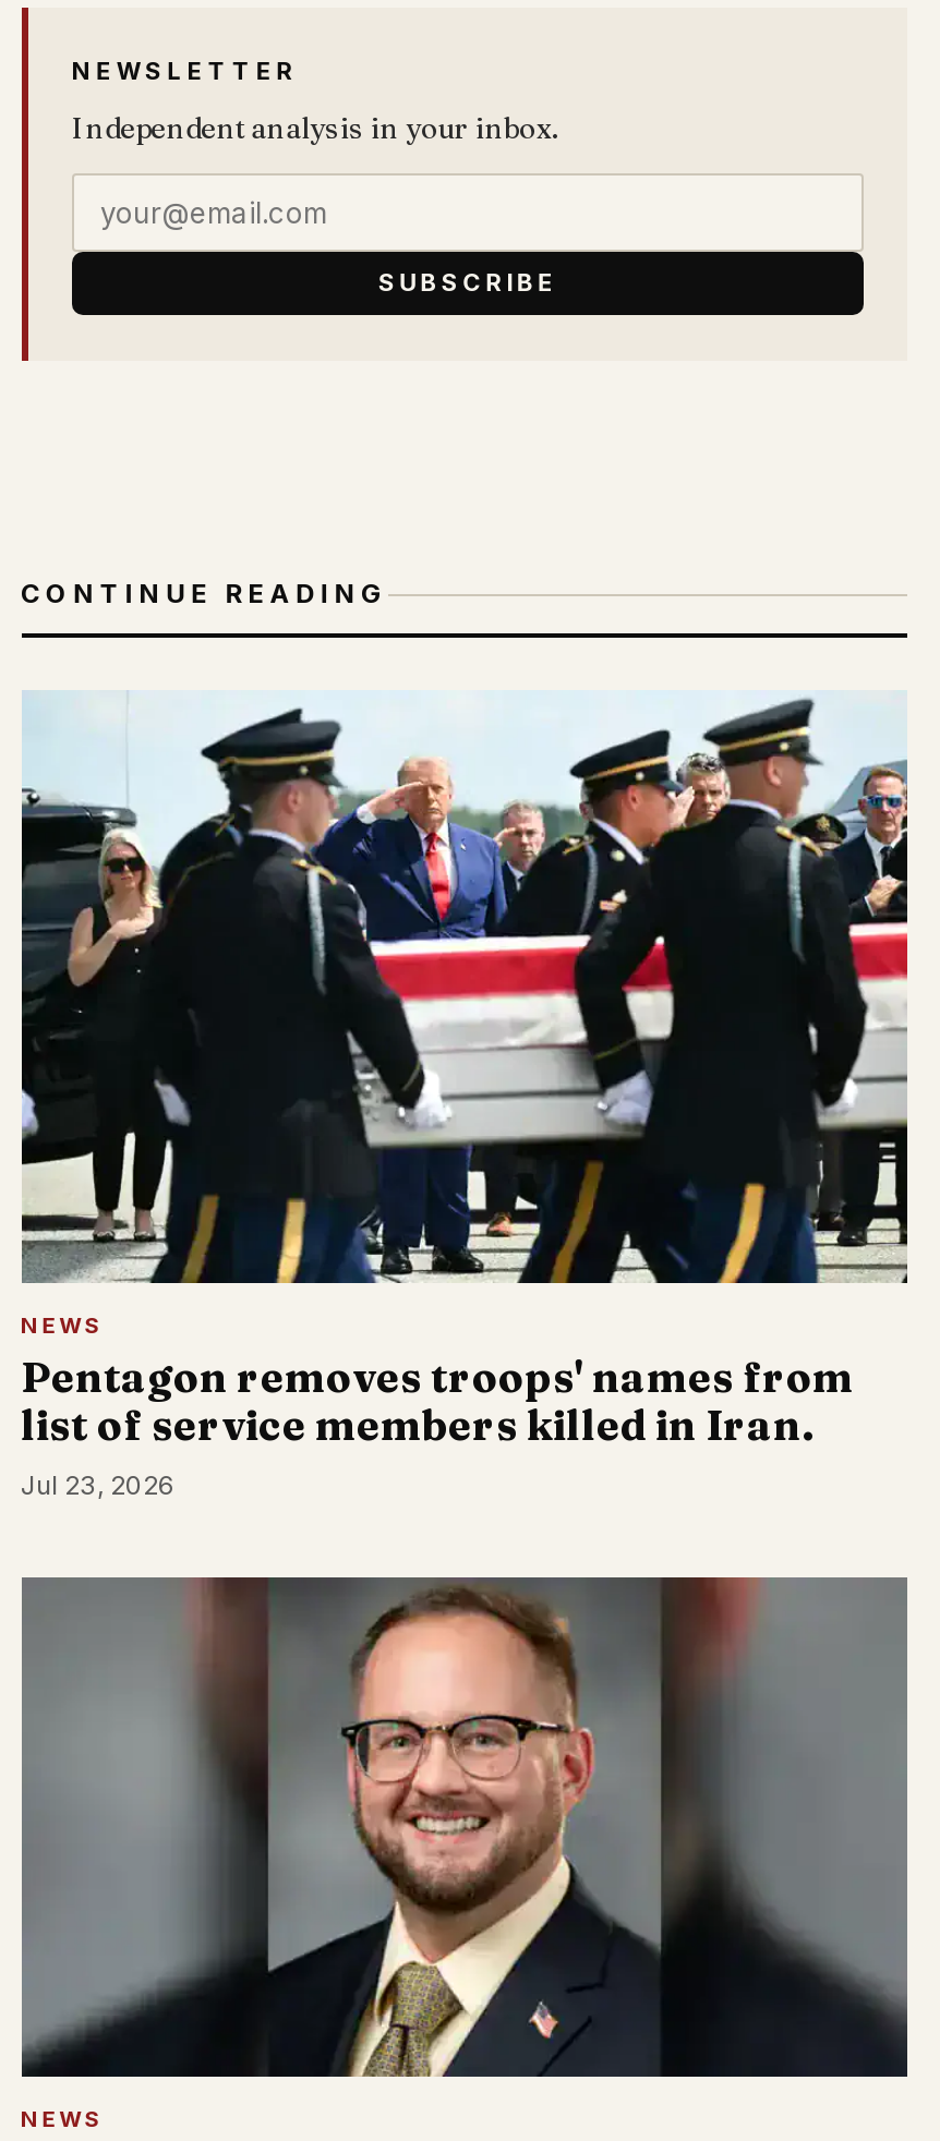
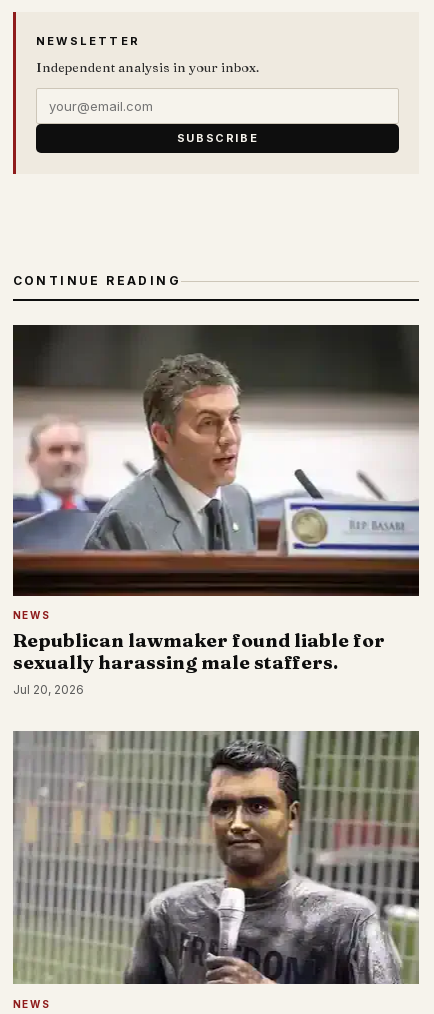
[20,690,909,1501] [image] | Pentagon removes troops' names from | list of service members killed in Iran. | Jul 23, 2026 -> [12,324,420,697] [image] | Republican lawmaker found liable for | sexually harassing male staffers. | Jul 20, 2026
[22,1575,907,2079] [image] -> [13,730,420,985] [image]

